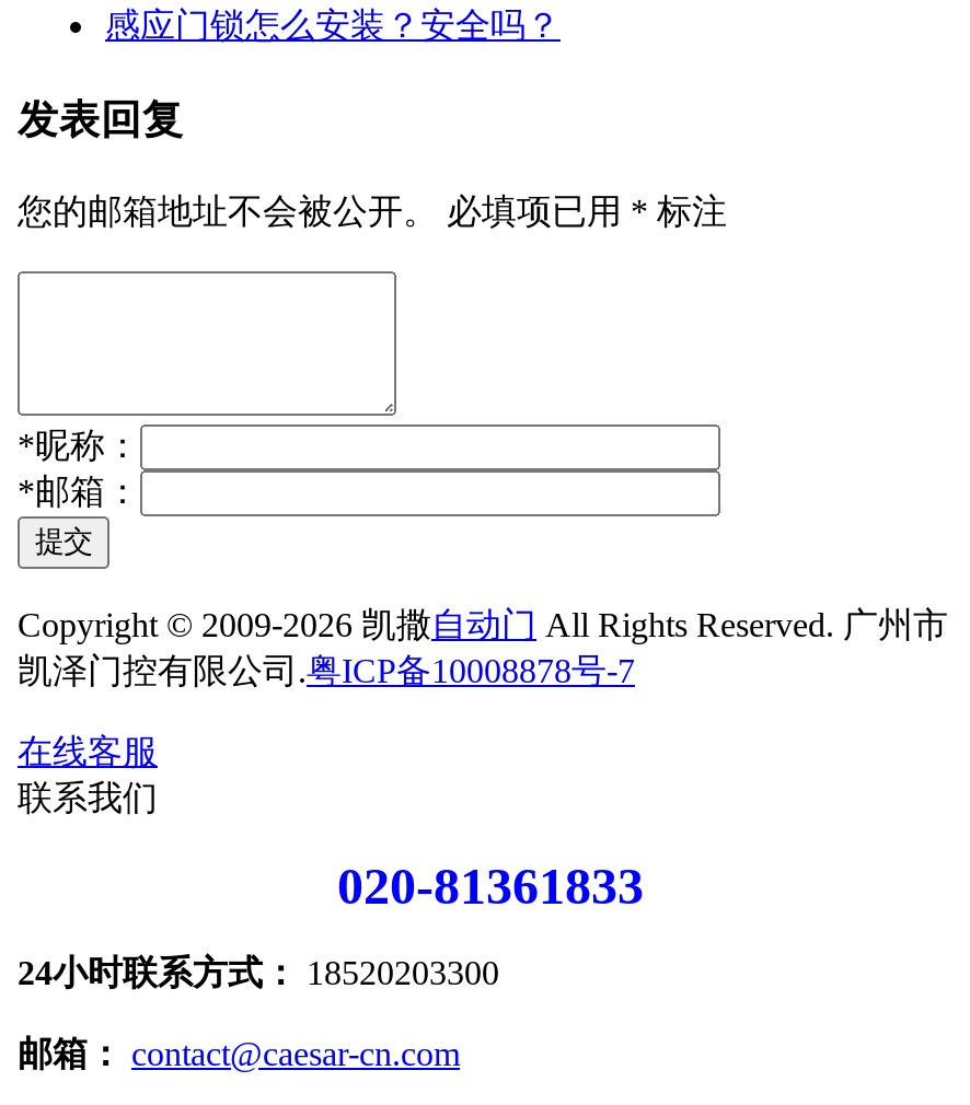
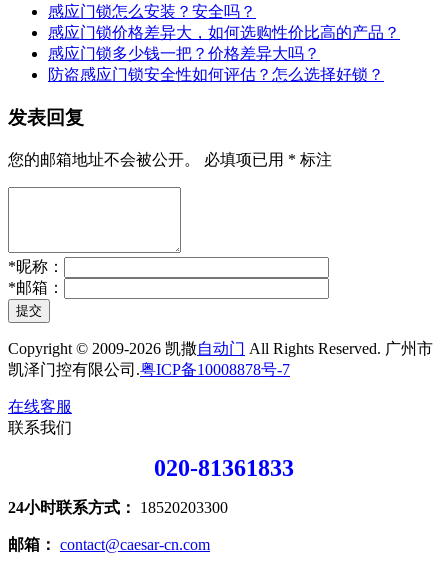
none -> [48,24,400,83] 感应门锁价格差异大，如何选购性价比高的产品？ | 感应门锁多少钱一把？价格差异大吗？ | 防盗感应门锁安全性如何评估？怎么选择好锁？

